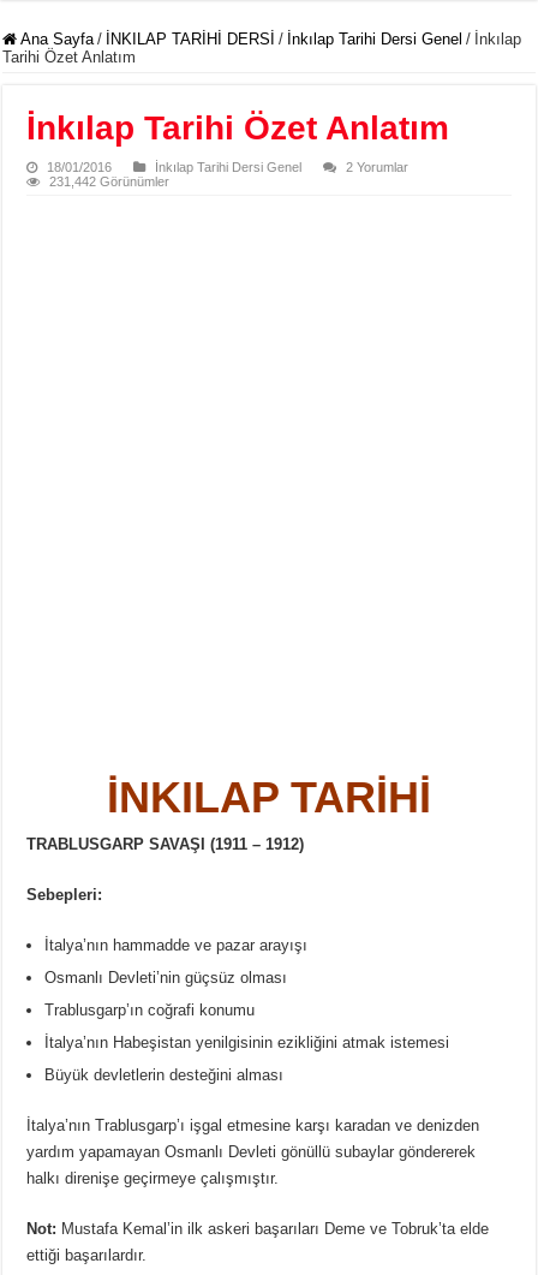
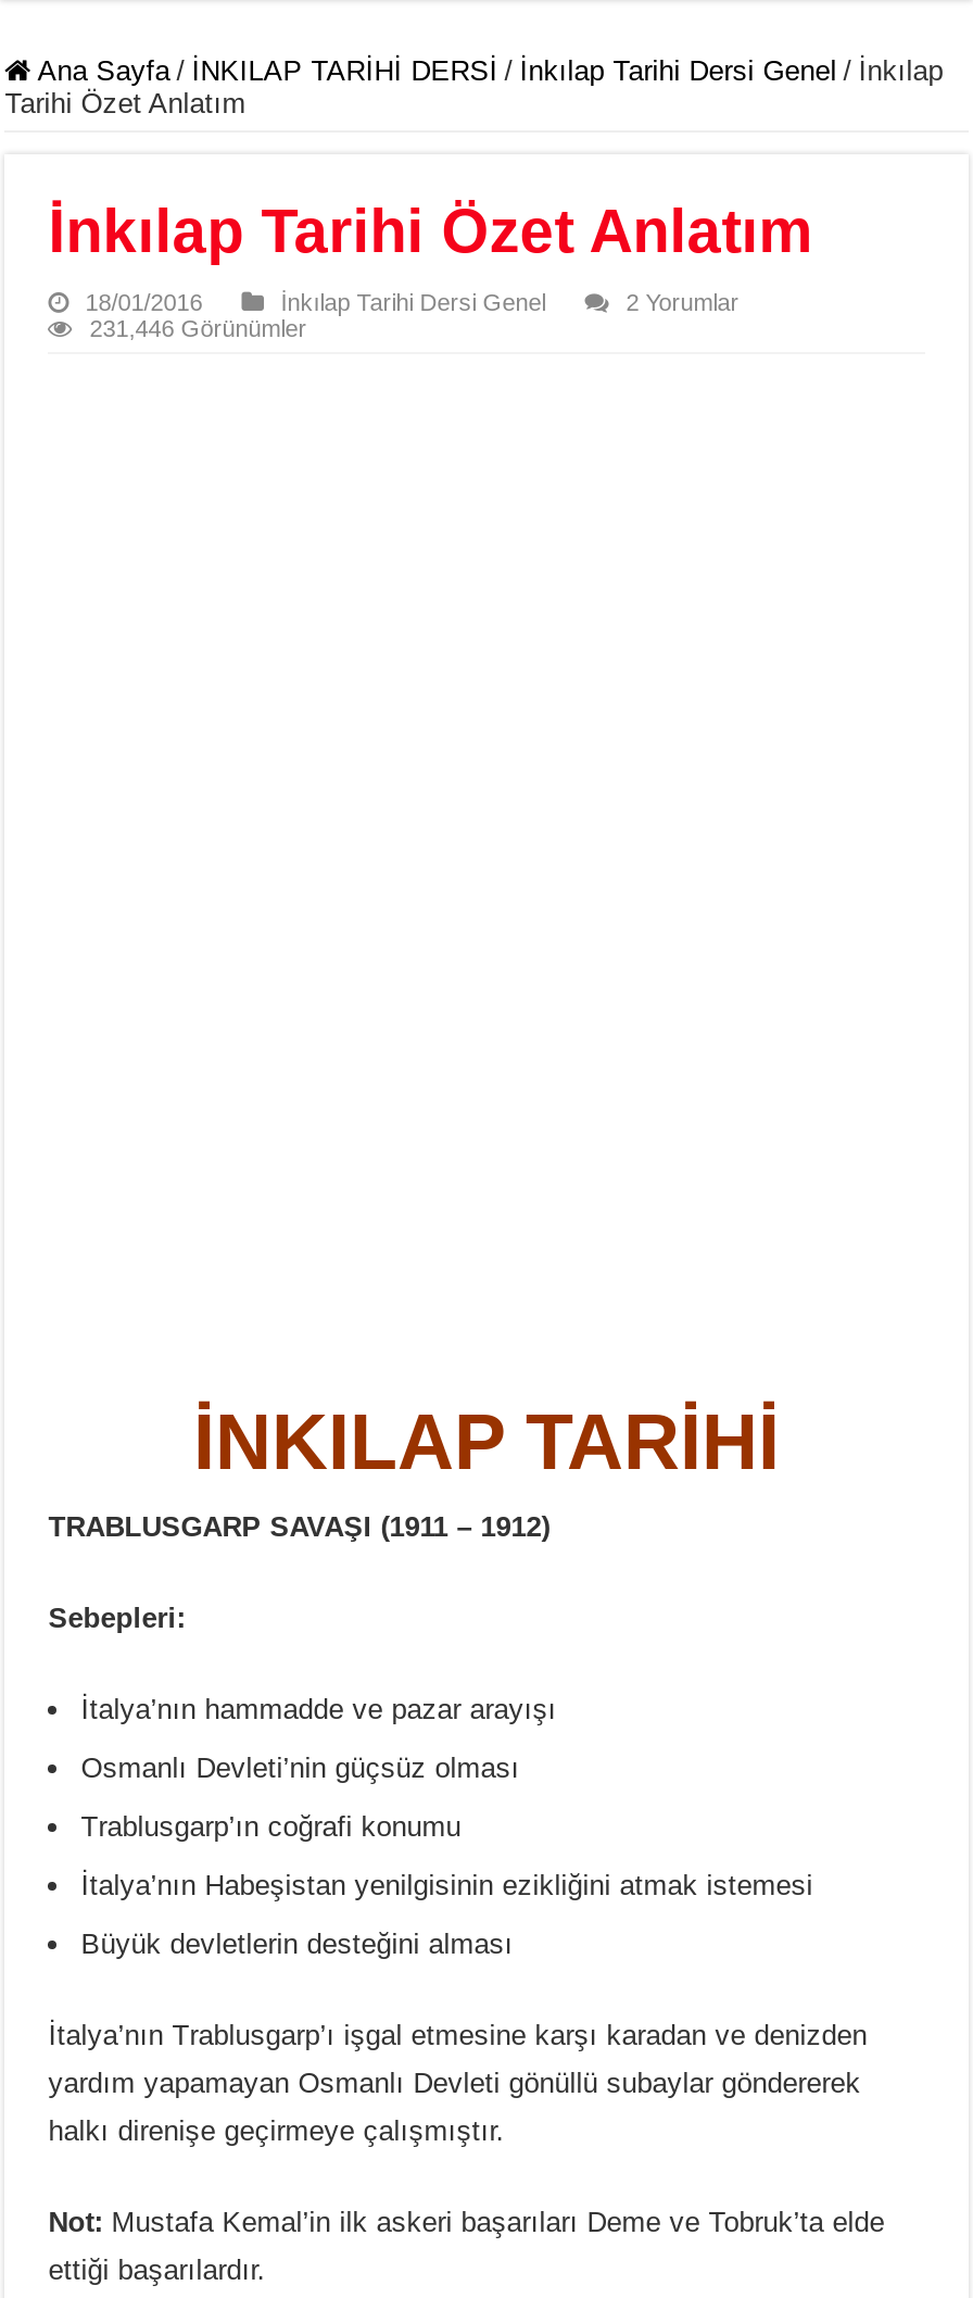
[49,174,170,189] 231,442 Görünümler -> [89,315,307,341] 231,446 Görünümler

